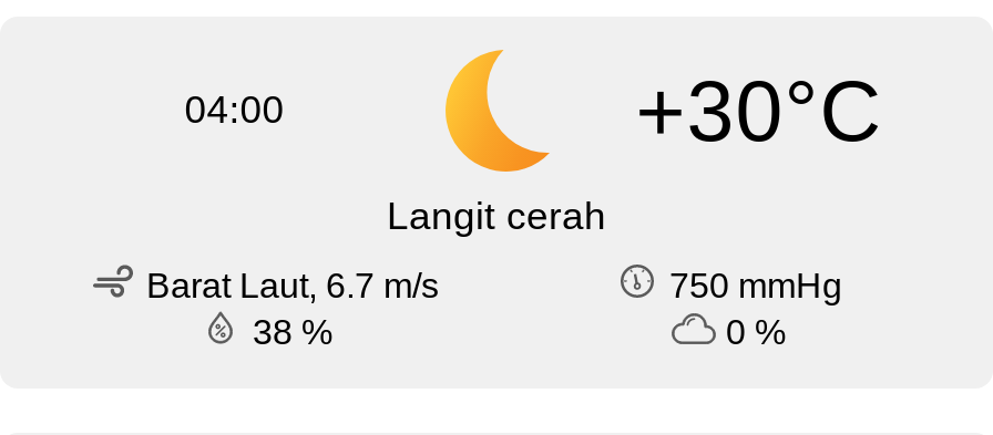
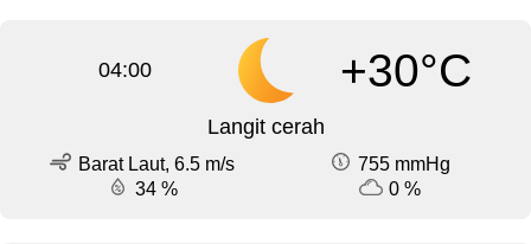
[146,267,439,305] Barat Laut, 6.7 m/s -> [78,154,235,174] Barat Laut, 6.5 m/s
[669,267,842,305] 750 mmHg -> [358,154,450,174] 755 mmHg
[253,314,332,352] 38 % -> [135,179,178,199] 34 %

